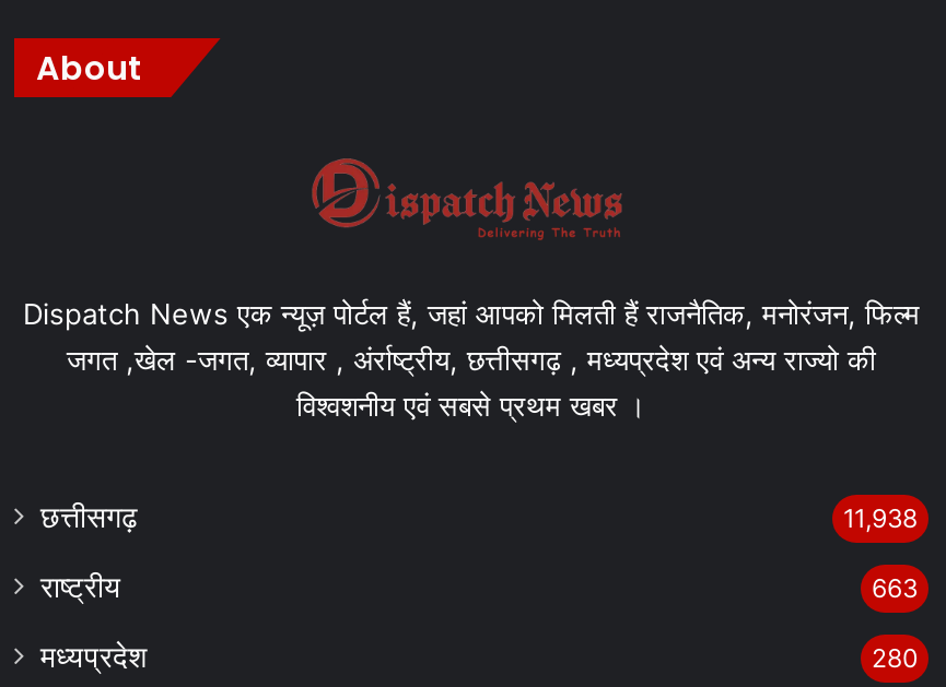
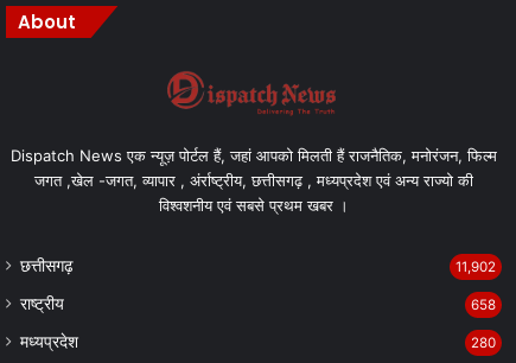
[843,503,918,534] 11,938 -> [456,258,496,275] 11,902
[872,573,918,604] 663 -> [471,296,496,313] 658

